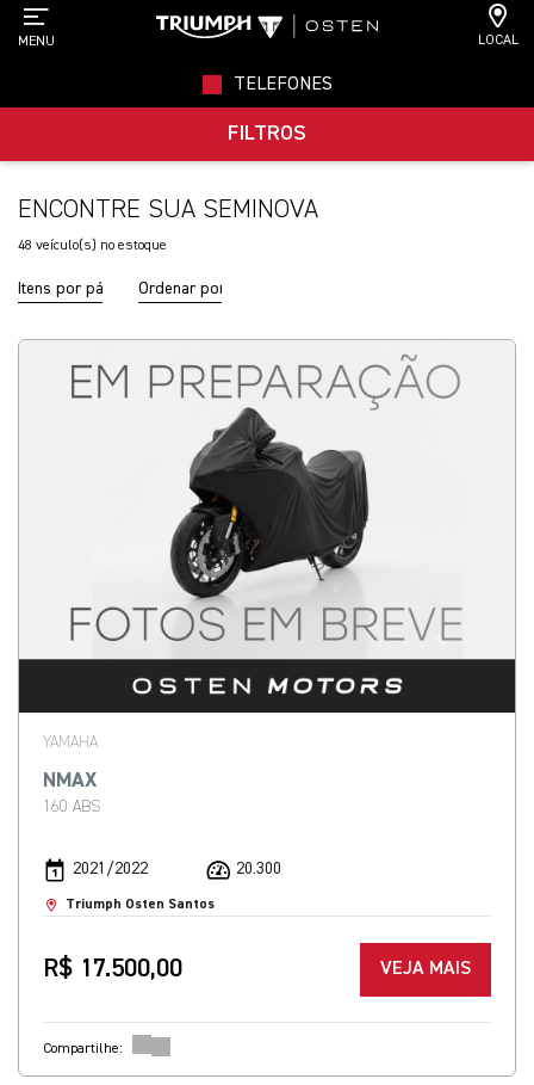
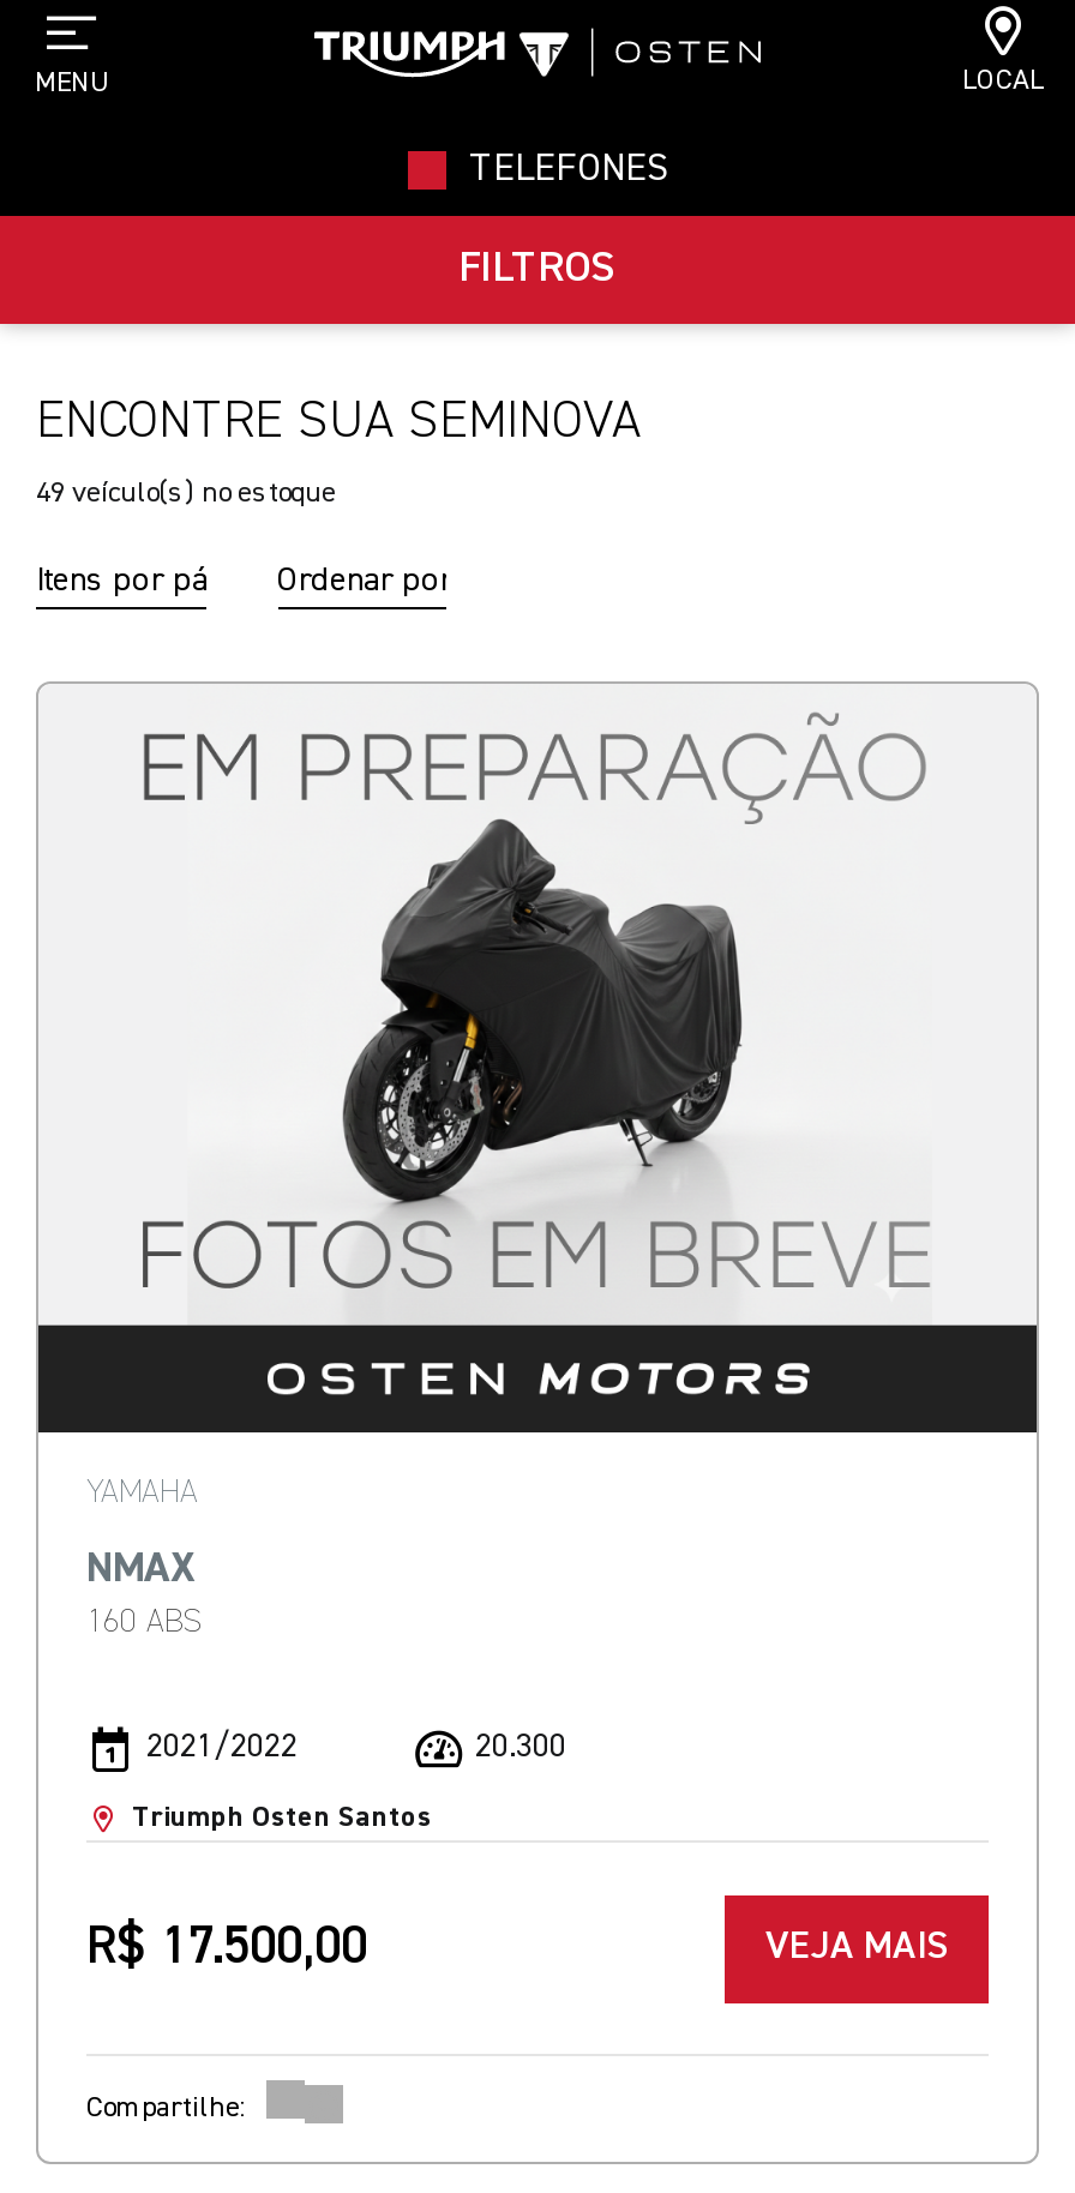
[18,239,167,253] 48 veículo(s) no estoque -> [36,480,336,509] 49 veículo(s) no estoque

